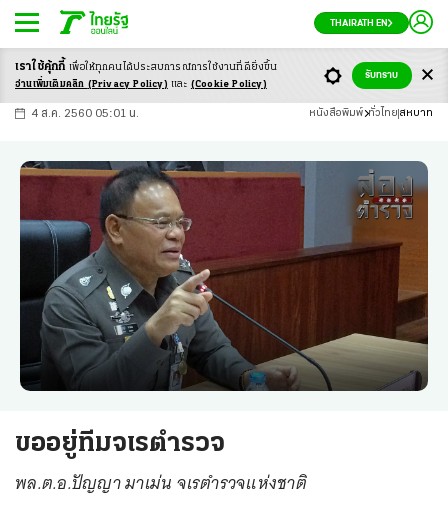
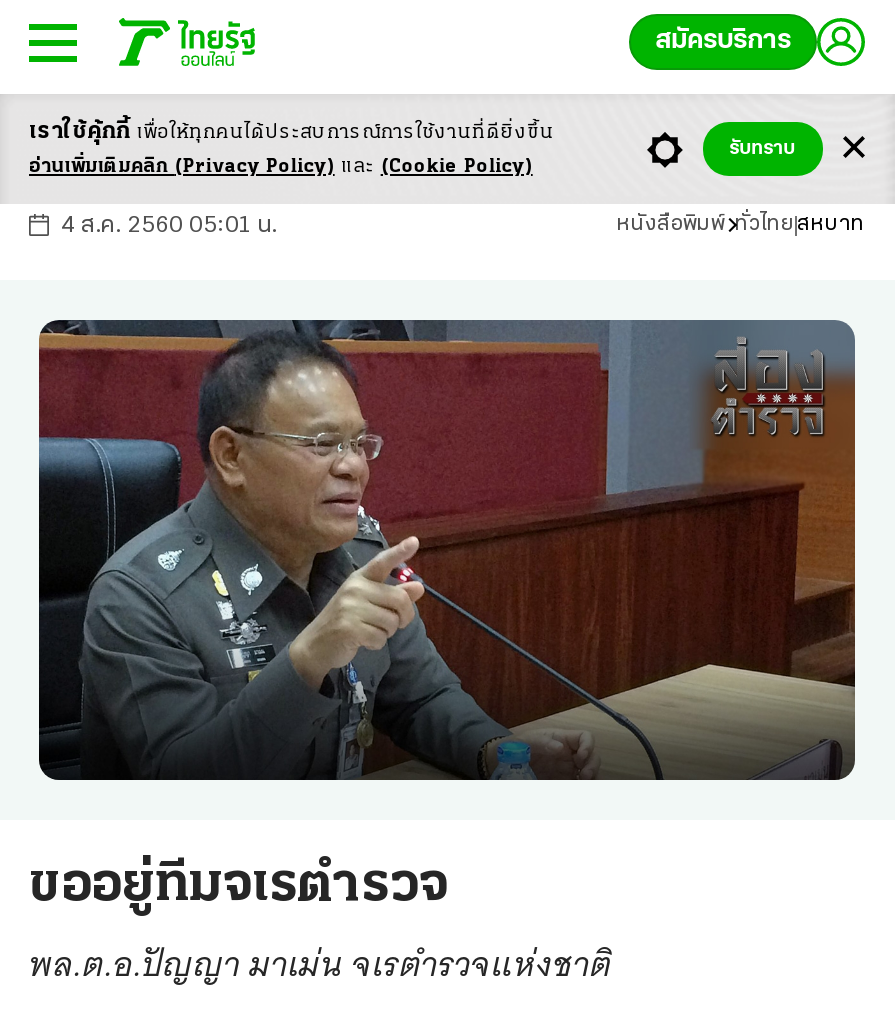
[330,18,388,29] THAIRATH EN -> [655,26,791,56] สมัครบริการ

